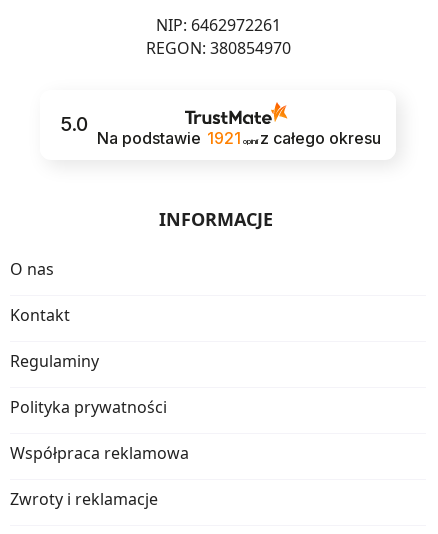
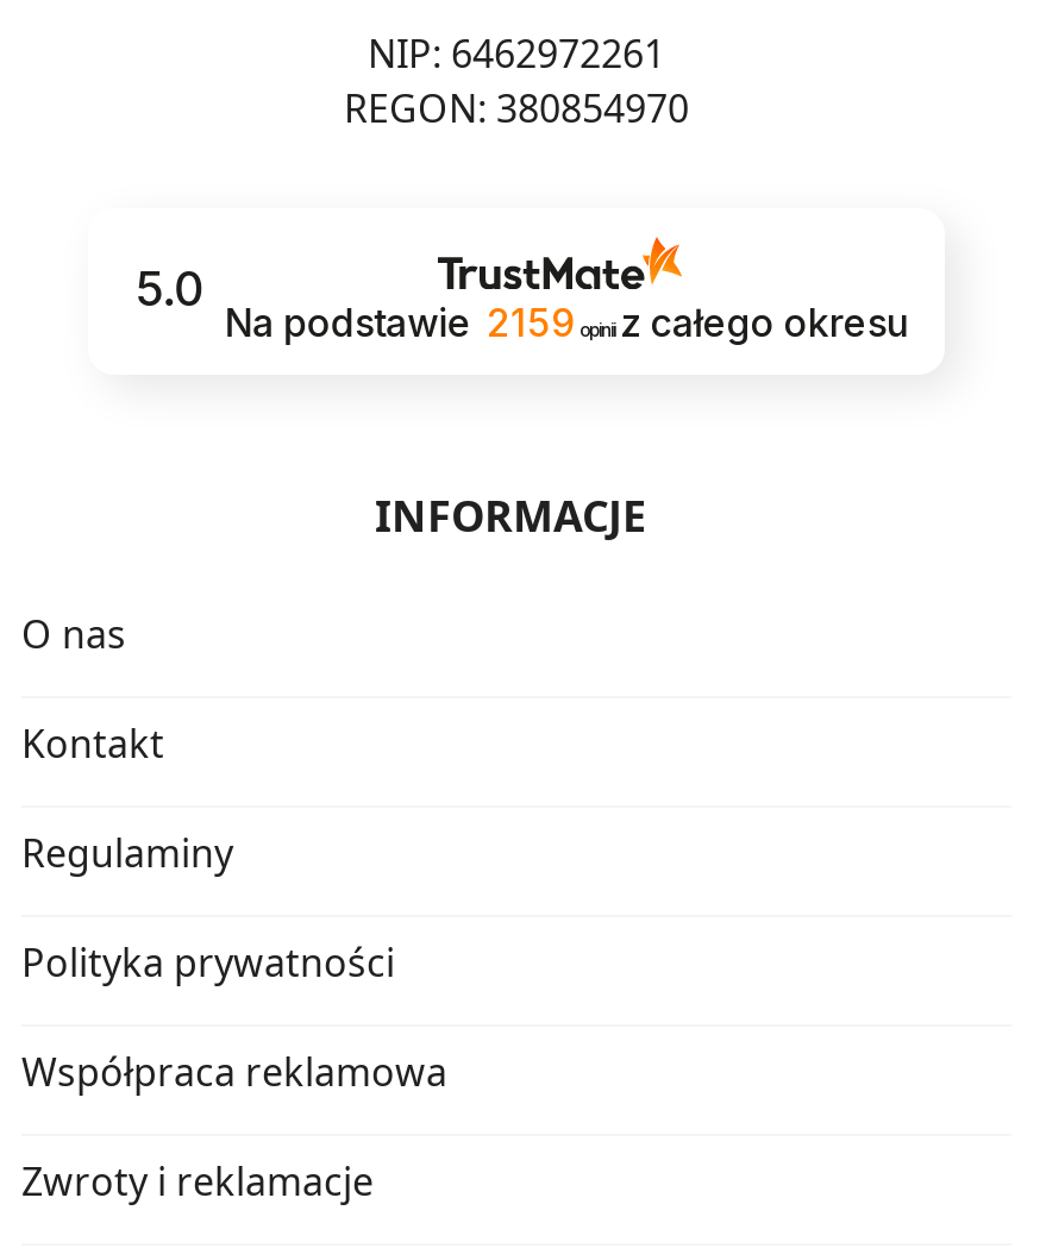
[97,128,381,148] Na podstawie 1921 opiniiz całego okresu -> [224,299,908,346] Na podstawie 2159 opiniiz całego okresu

